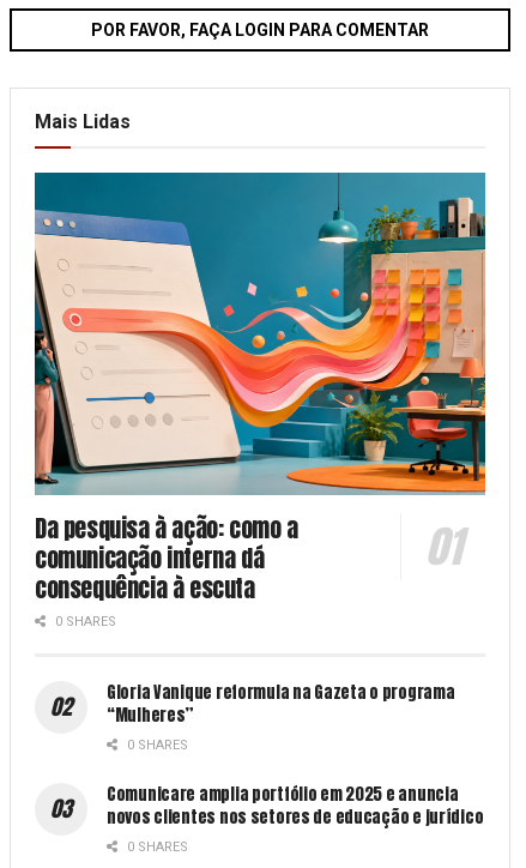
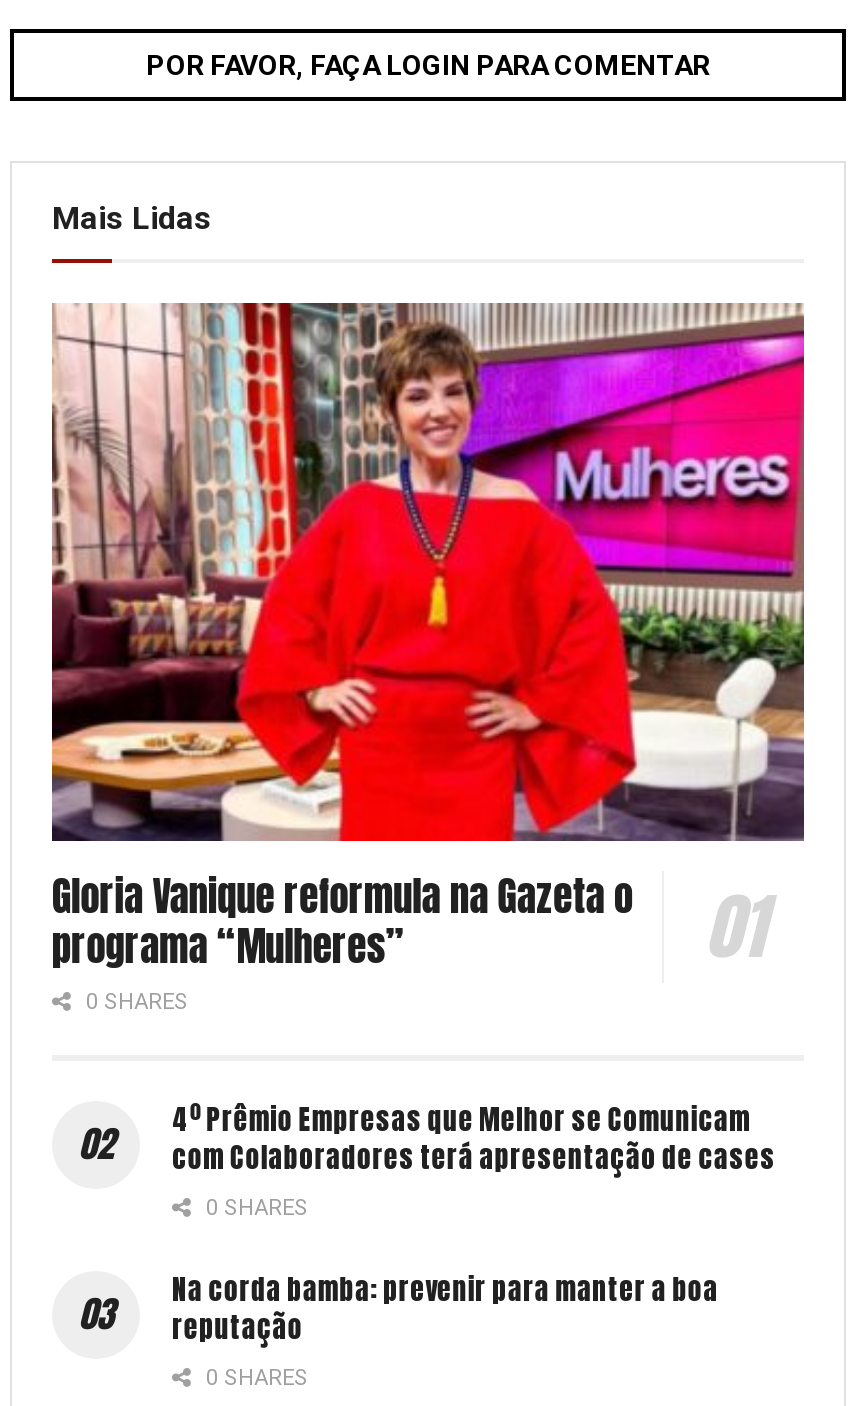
[34,171,486,607] [image] | Da pesquisa à ação: como a | comunicação interna dá | consequência à escuta -> [50,301,806,977] [image] | Gloria Vanique reformula na Gazeta o | programa “Mulheres”
[107,680,455,728] Gloria Vanique reformula na Gazeta o programa | “Mulheres” -> [172,1099,775,1179] 4º Prêmio Empresas que Melhor se Comunicam | com Colaboradores terá apresentação de cases
[107,782,483,830] Comunicare amplia portfólio em 2025 e anuncia | novos clientes nos setores de educação e jurídico -> [172,1269,718,1349] Na corda bamba: prevenir para manter a boa | reputação

